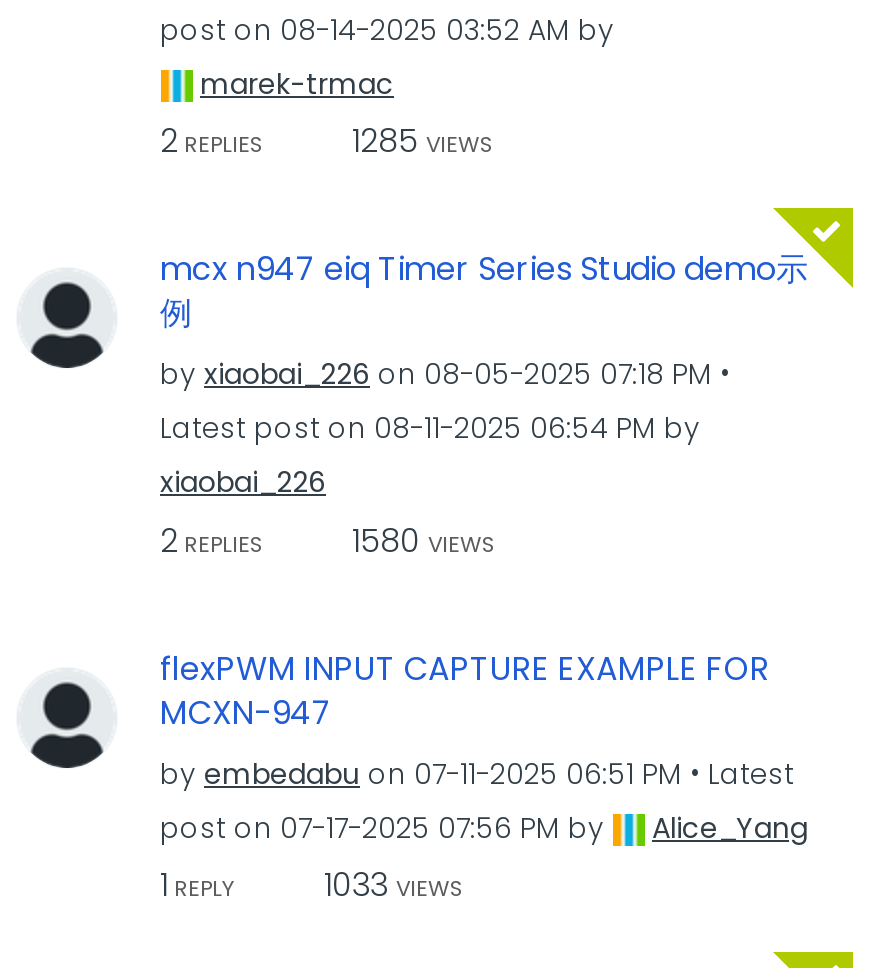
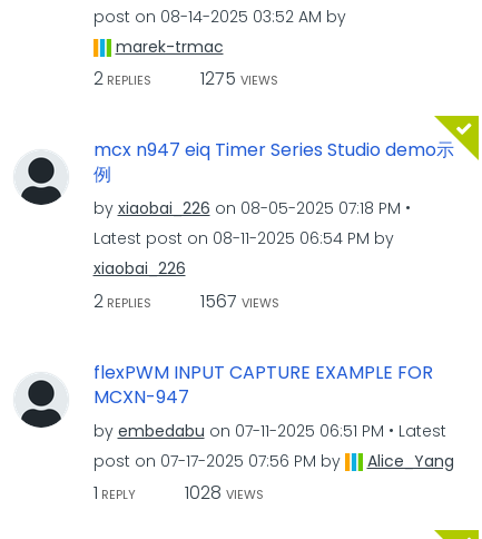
[160,118,494,164] 2 REPLIES 1285 VIEWS -> [93,66,278,91] 2 REPLIES 1275 VIEWS
[160,517,496,563] 2 REPLIES 1580 VIEWS -> [93,288,279,313] 2 REPLIES 1567 VIEWS
[160,862,464,908] 1 REPLY 1033 VIEWS -> [93,480,263,506] 1 REPLY 1028 VIEWS

